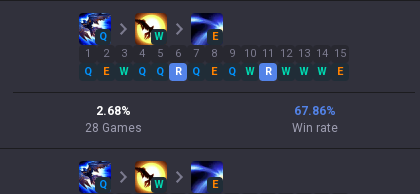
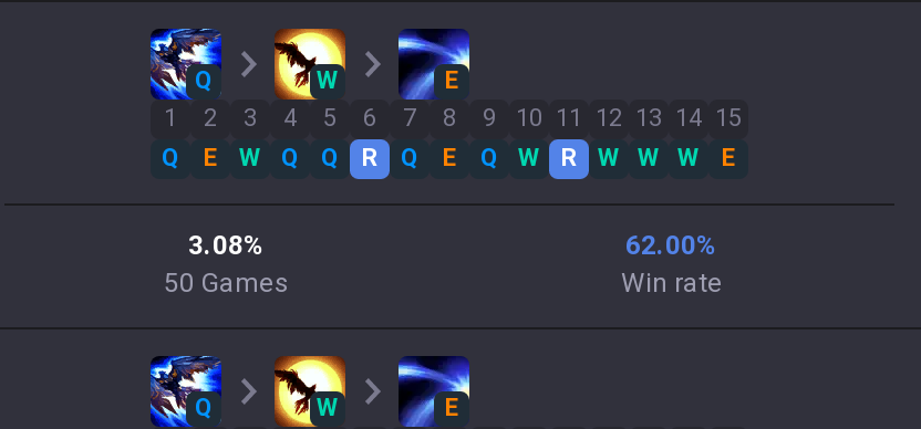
[96,104,131,118] 2.68% -> [188,230,266,261] 3.08%
[293,104,335,118] 67.86% -> [625,230,718,261] 62.00%
[85,121,142,135] 28 Games -> [164,268,290,299] 50 Games

